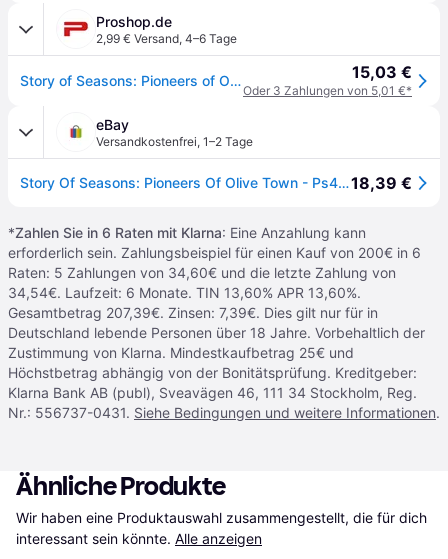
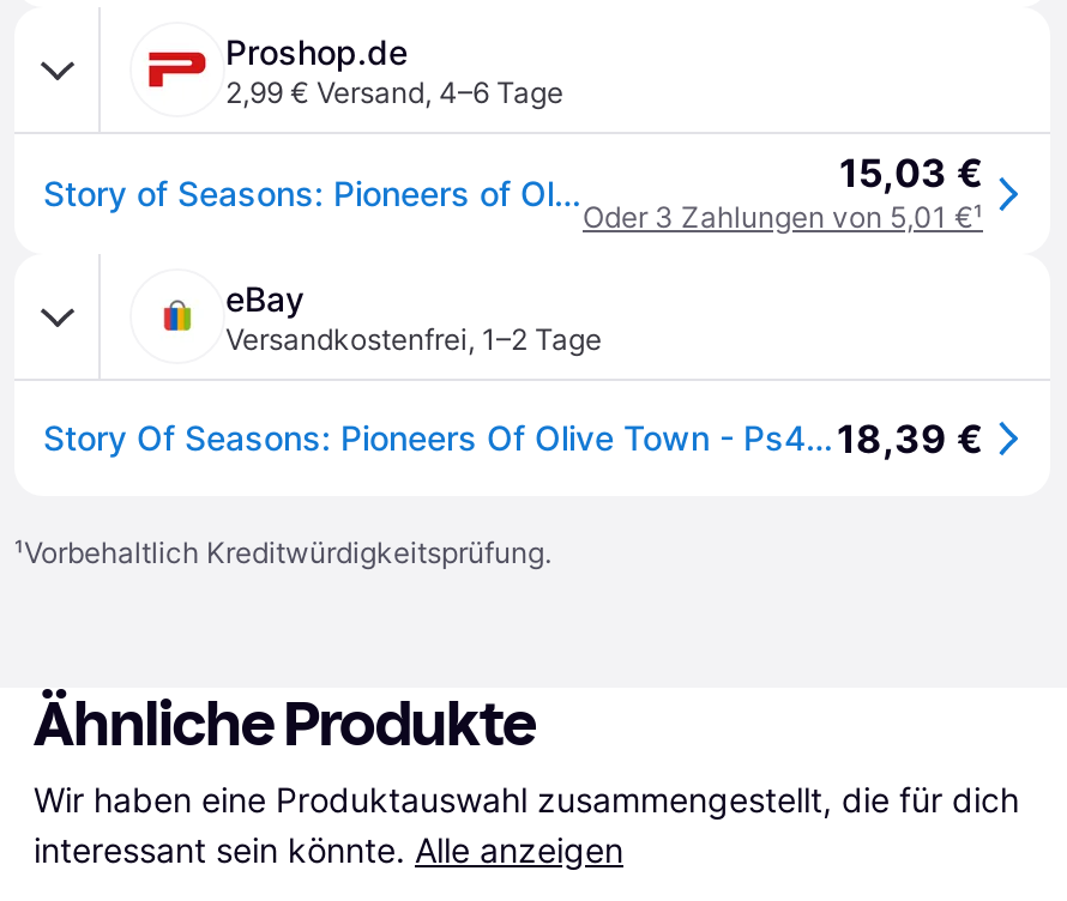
[243,83,412,98] Oder 3 Zahlungen von 5,01 €* -> [583,199,983,235] Oder 3 Zahlungen von 5,01 €¹
[8,224,440,421] *Zahlen Sie in 6 Raten mit Klarna: Eine Anzahlung kann | erforderlich sein. Zahlungsbeispiel für einen Kauf von 200€ in 6 | Raten: 5 Zahlungen von 34,60€ und die letzte Zahlung von | 34,54€. Laufzeit: 6 Monate. TIN 13,60% APR 13,60%. | Gesamtbetrag 207,39€. Zinsen: 7,39€. Dies gilt nur für in | Deutschland lebende Personen über 18 Jahre. Vorbehaltlich der | Zustimmung von Klarna. Mindestkaufbetrag 25€ und | Höchstbetrag abhängig von der Bonitätsprüfung. Kreditgeber: | Klarna Bank AB (publ), Sveavägen 46, 111 34 Stockholm, Reg. | Nr.: 556737-0431. Siehe Bedingungen und weitere Informationen. -> [14,534,551,570] ¹Vorbehaltlich Kreditwürdigkeitsprüfung.

